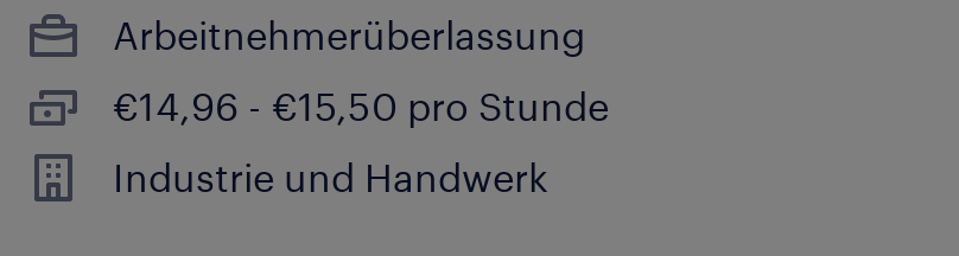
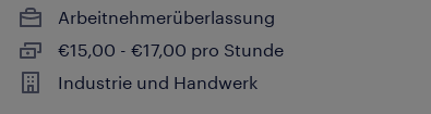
[113,83,609,128] €14,96 - €15,50 pro Stunde -> [58,39,284,60] €15,00 - €17,00 pro Stunde

